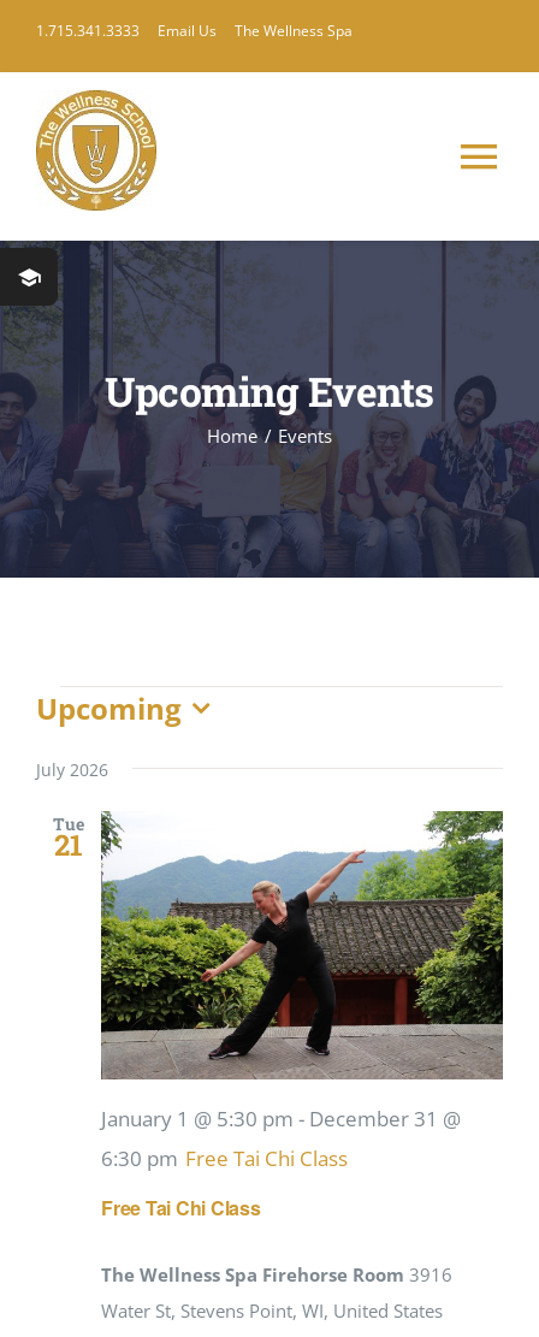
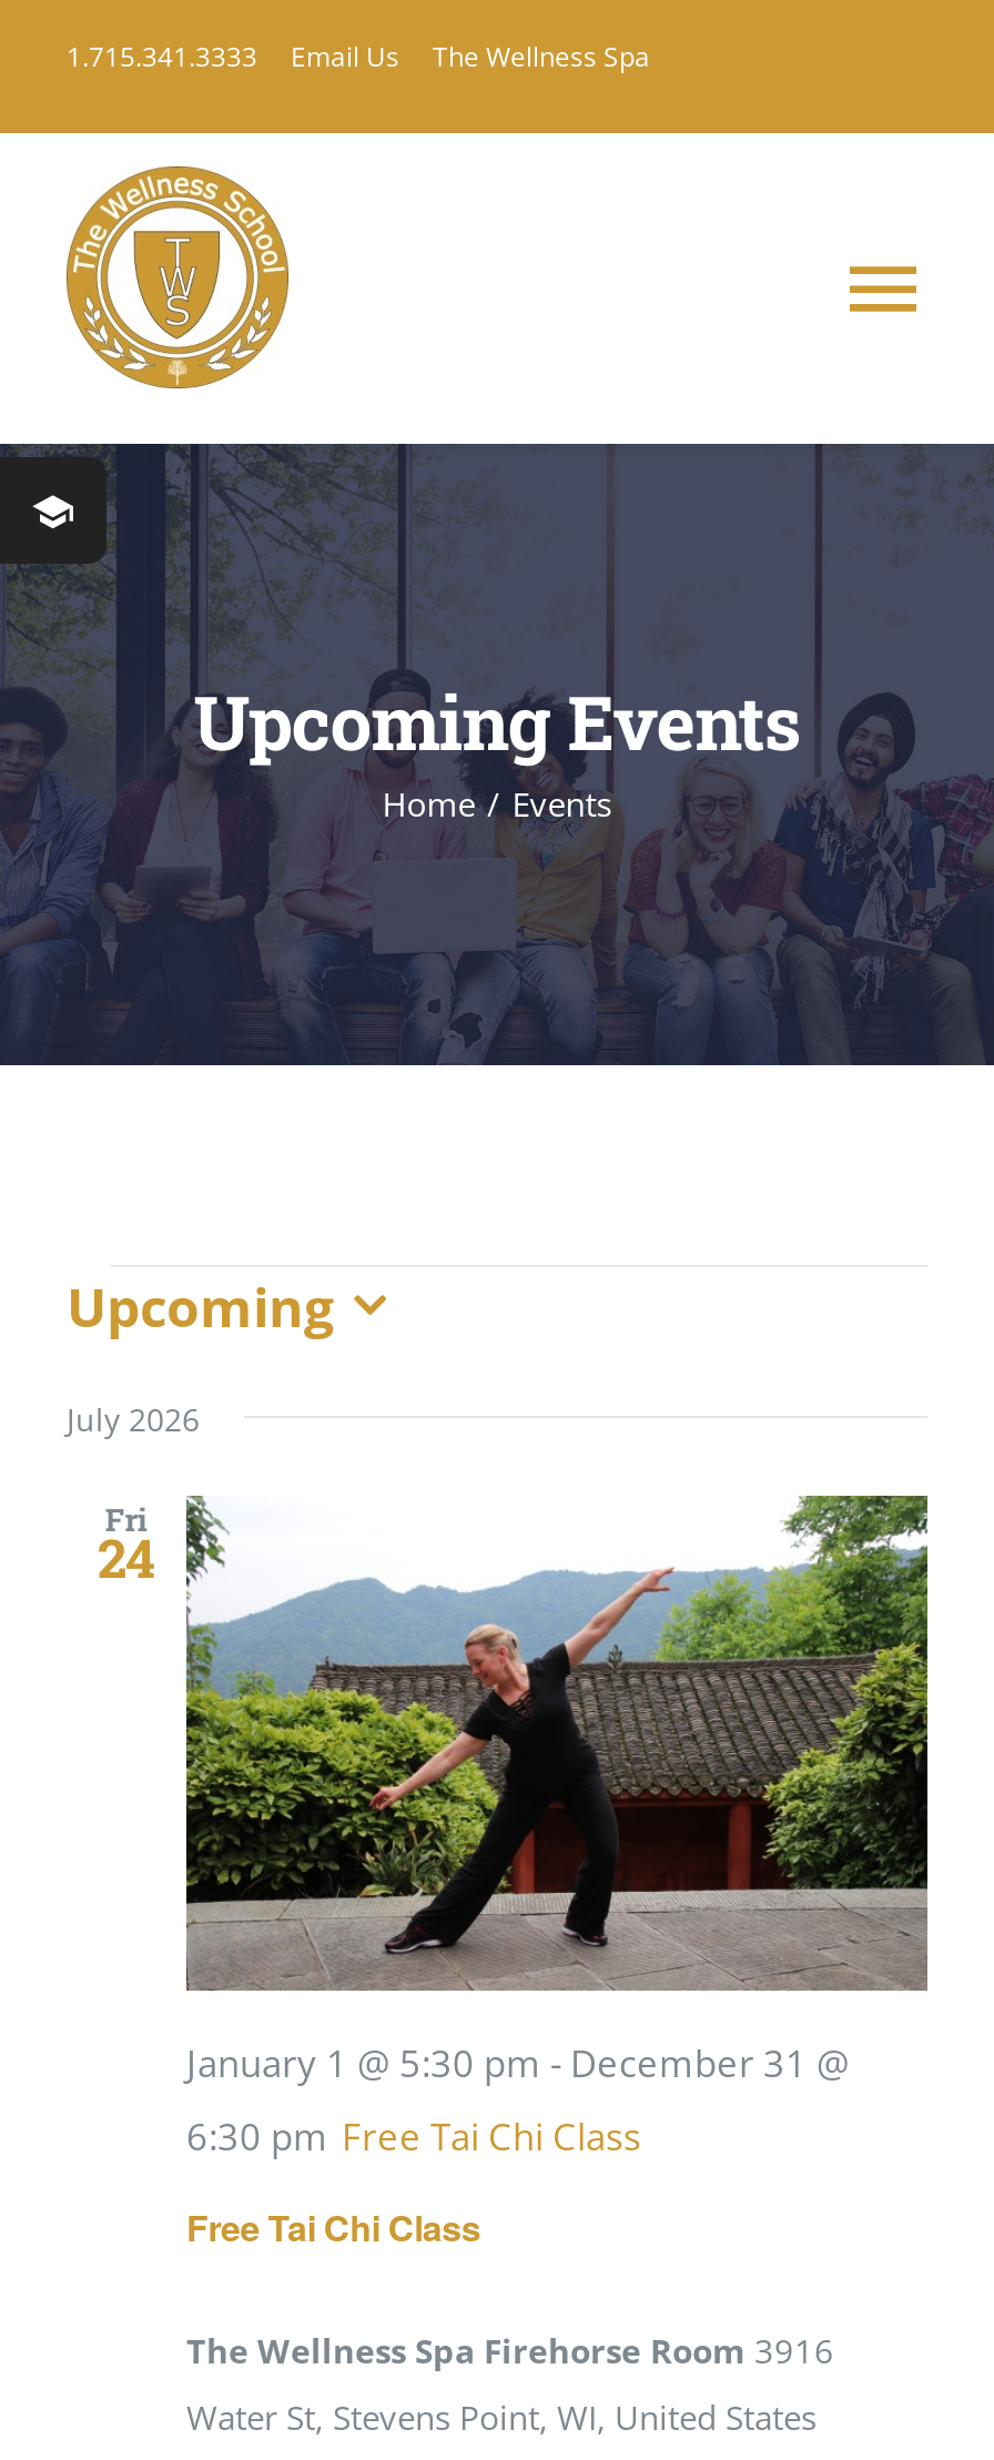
[53,812,84,864] Tue | 21 -> [97,1498,156,1593] Fri | 24

